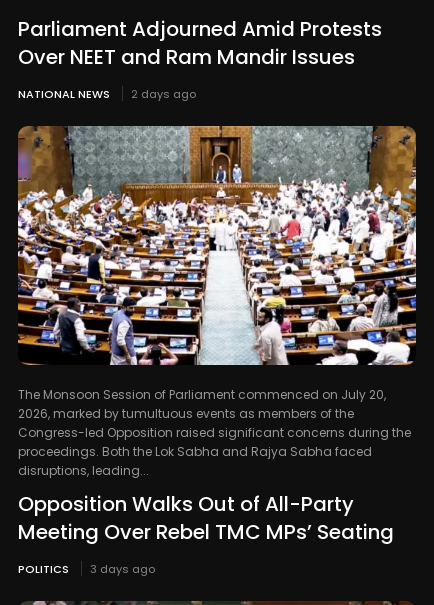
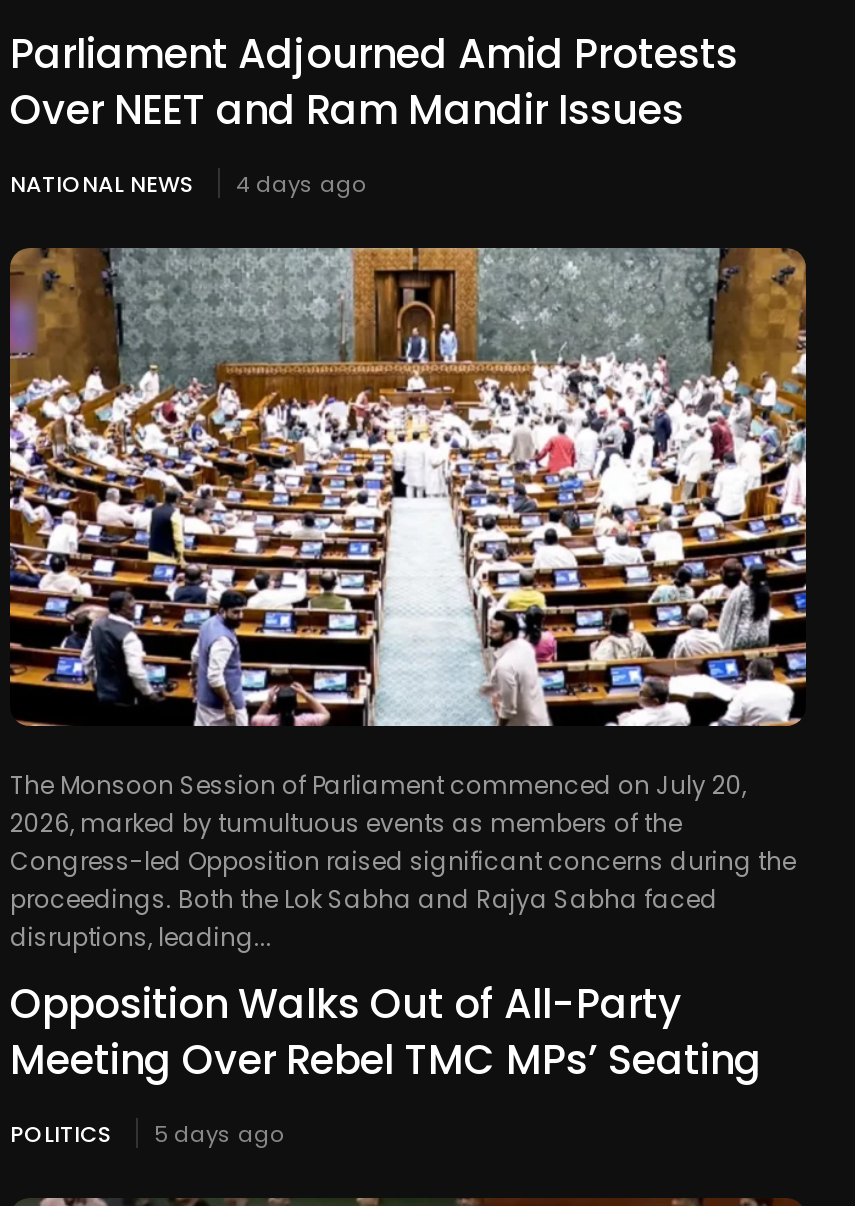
[18,86,196,102] NATIONAL NEWS 2 days ago -> [10,168,366,200] NATIONAL NEWS 4 days ago
[18,561,155,577] POLITICS 3 days ago -> [10,1118,284,1150] POLITICS 5 days ago

